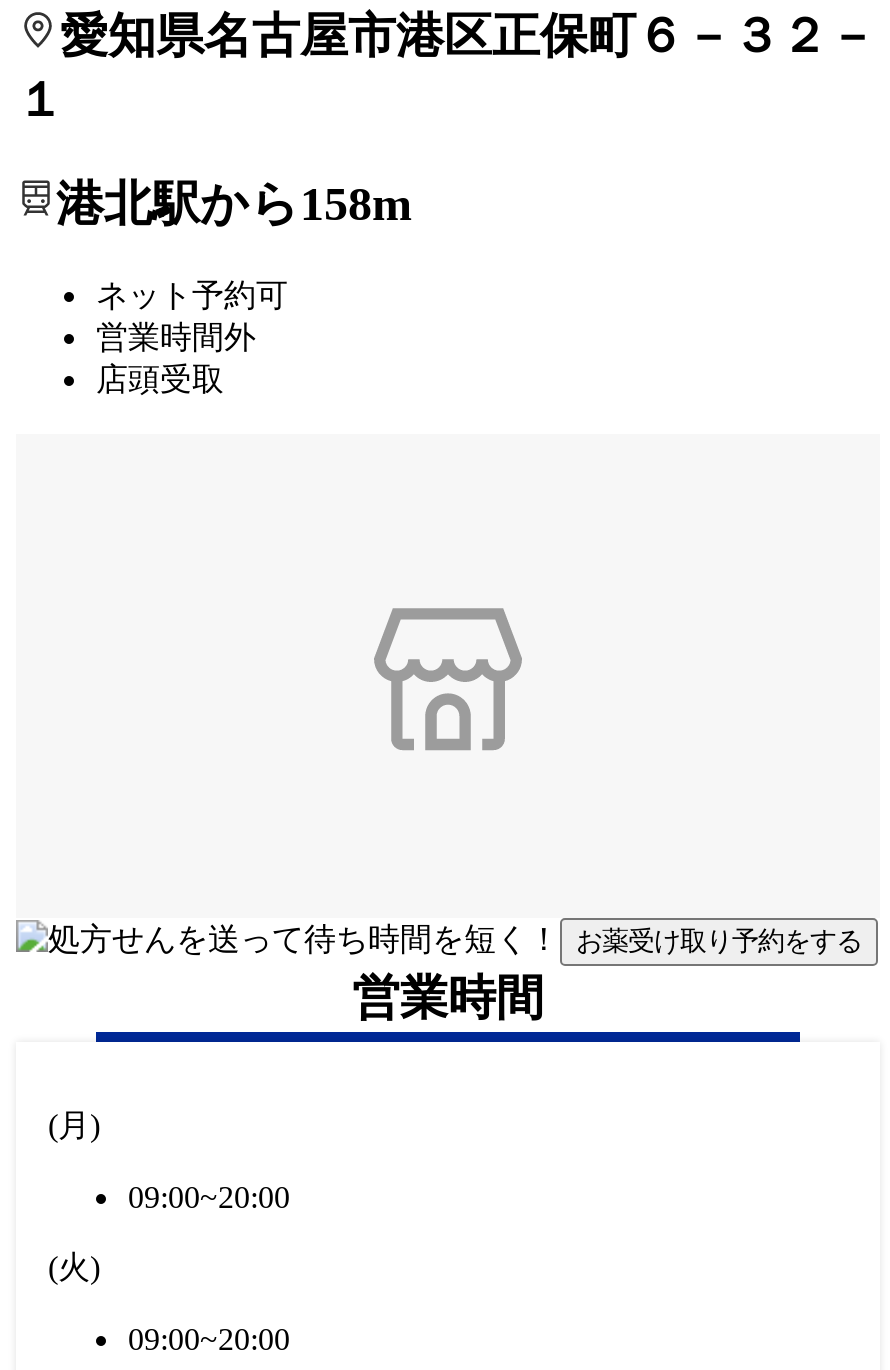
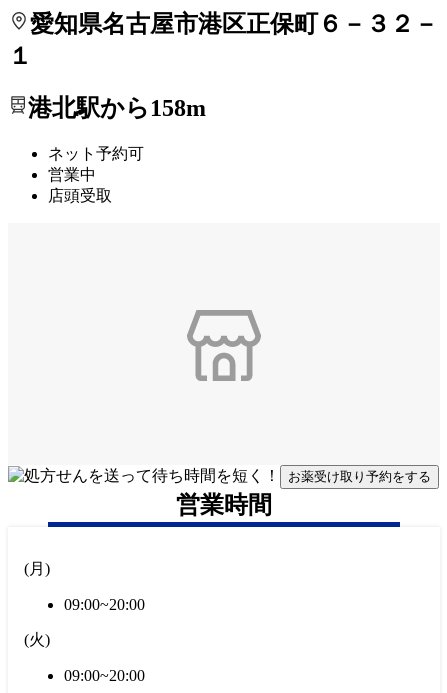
[96,319,256,353] 営業時間外 -> [48,166,96,183] 営業中

